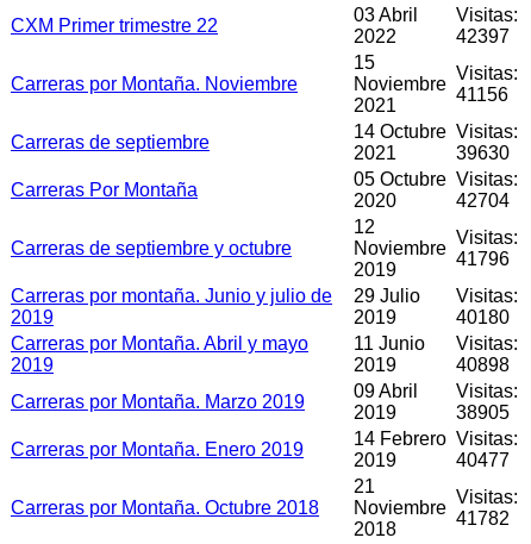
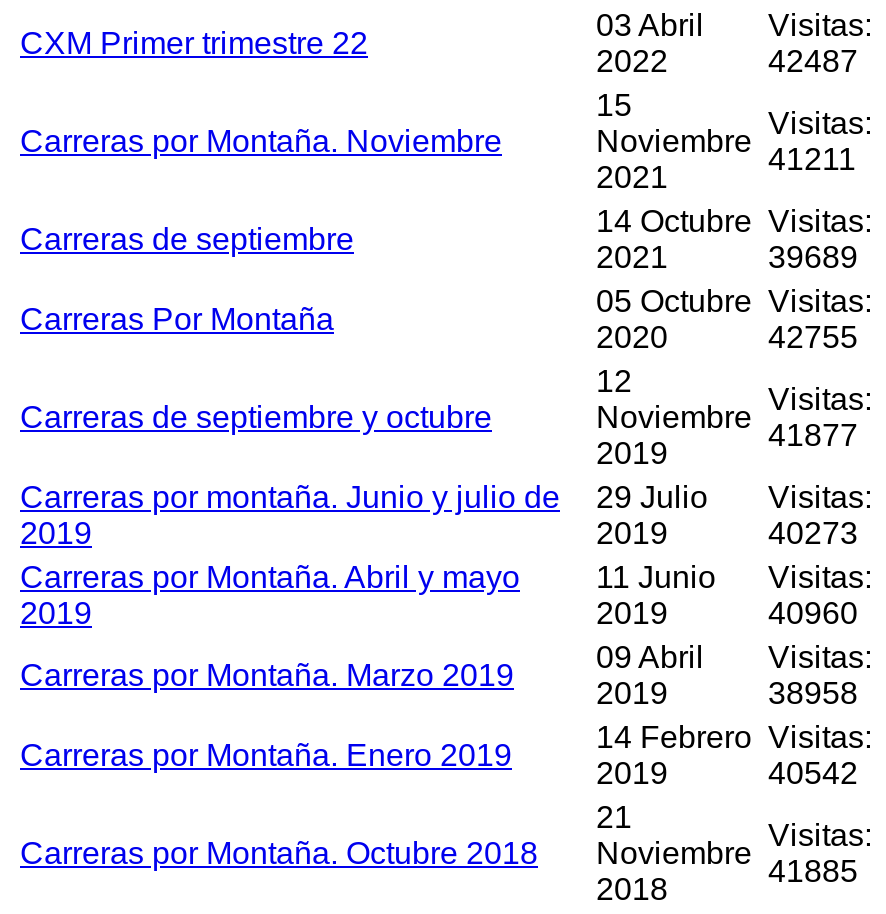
[456,26,510,47] 42397 -> [768,44,858,78] 42487
[456,85,508,105] 41156 -> [768,142,856,176] 41211
[456,143,510,163] 39630 -> [768,240,858,274] 39689
[456,191,510,211] 42704 -> [768,320,858,354] 42755
[456,249,510,269] 41796 -> [768,418,858,452] 41877
[456,307,510,328] 40180 -> [768,516,858,550] 40273
[456,355,510,375] 40898 -> [768,596,858,630] 40960
[456,403,510,423] 38905 -> [768,676,858,710] 38958
[456,450,510,470] 40477 -> [768,756,858,790] 40542
[456,509,510,529] 41782 -> [768,854,858,888] 41885

